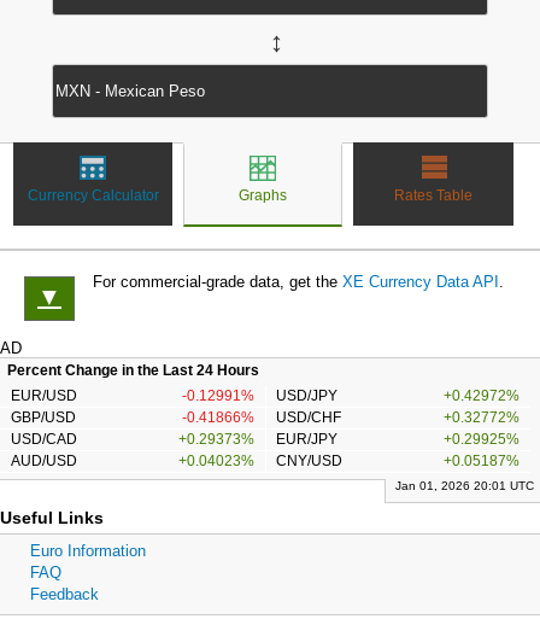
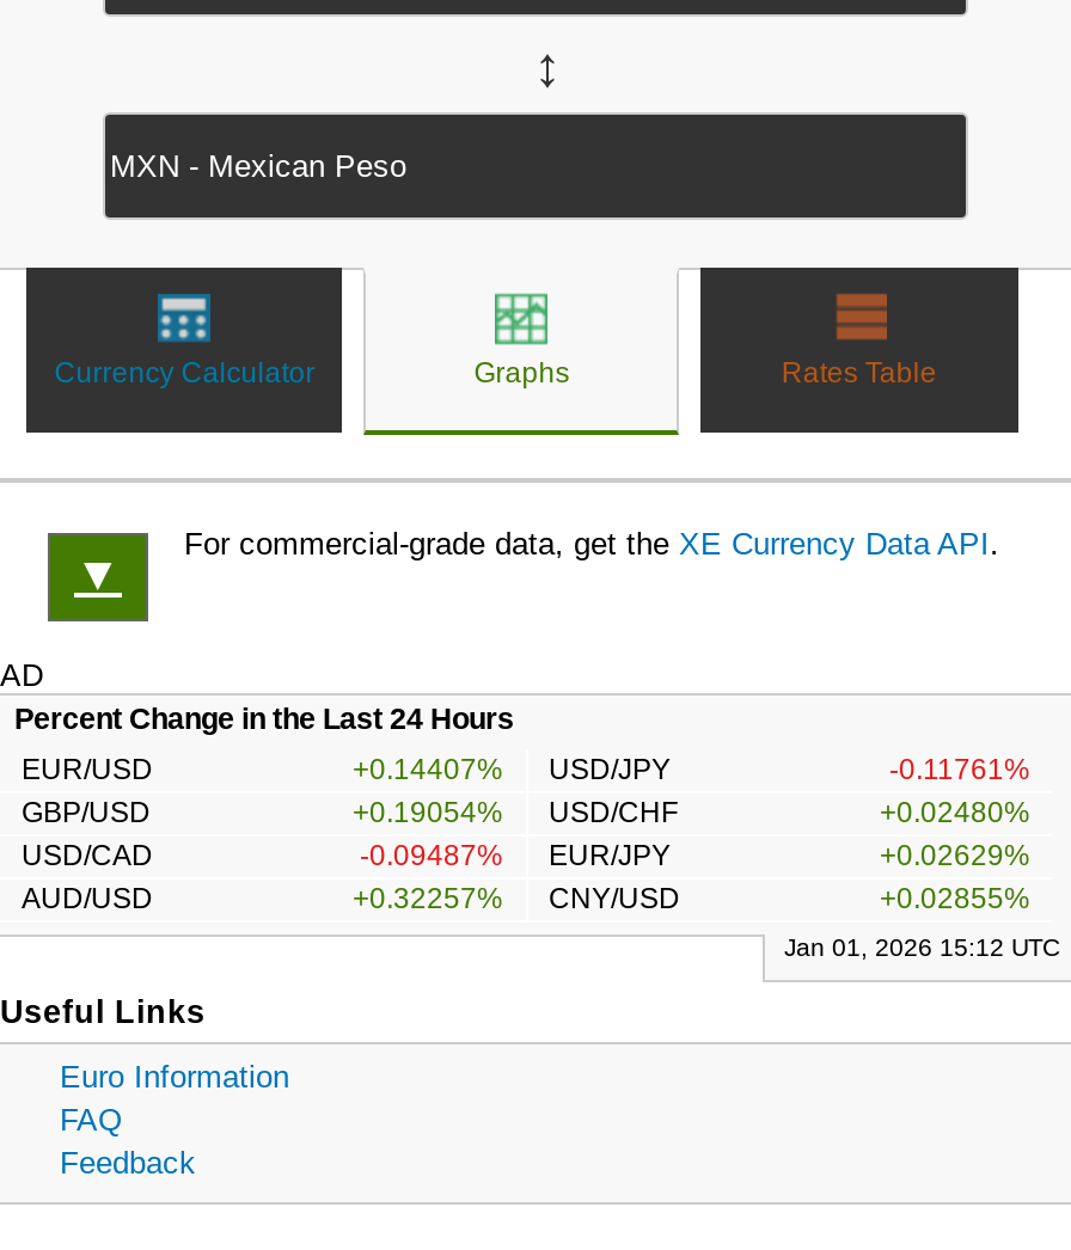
[181,387,338,404] -0.12991% USD/JPY -> [353,753,671,786] +0.14407% USD/JPY
[444,387,520,404] +0.42972% -> [889,753,1030,786] -0.11761%
[181,409,342,426] -0.41866% USD/CHF -> [353,796,678,829] +0.19054% USD/CHF
[444,409,520,426] +0.32772% -> [880,796,1030,829] +0.02480%
[178,431,338,448] +0.29373% EUR/JPY -> [360,839,671,872] -0.09487% EUR/JPY
[444,431,520,448] +0.29925% -> [880,839,1030,872] +0.02629%
[178,452,343,469] +0.04023% CNY/USD -> [353,882,680,915] +0.32257% CNY/USD
[444,452,520,469] +0.05187% -> [880,882,1030,915] +0.02855%
[395,479,534,492] Jan 01, 2026 20:01 UTC -> [784,935,1059,961] Jan 01, 2026 15:12 UTC

